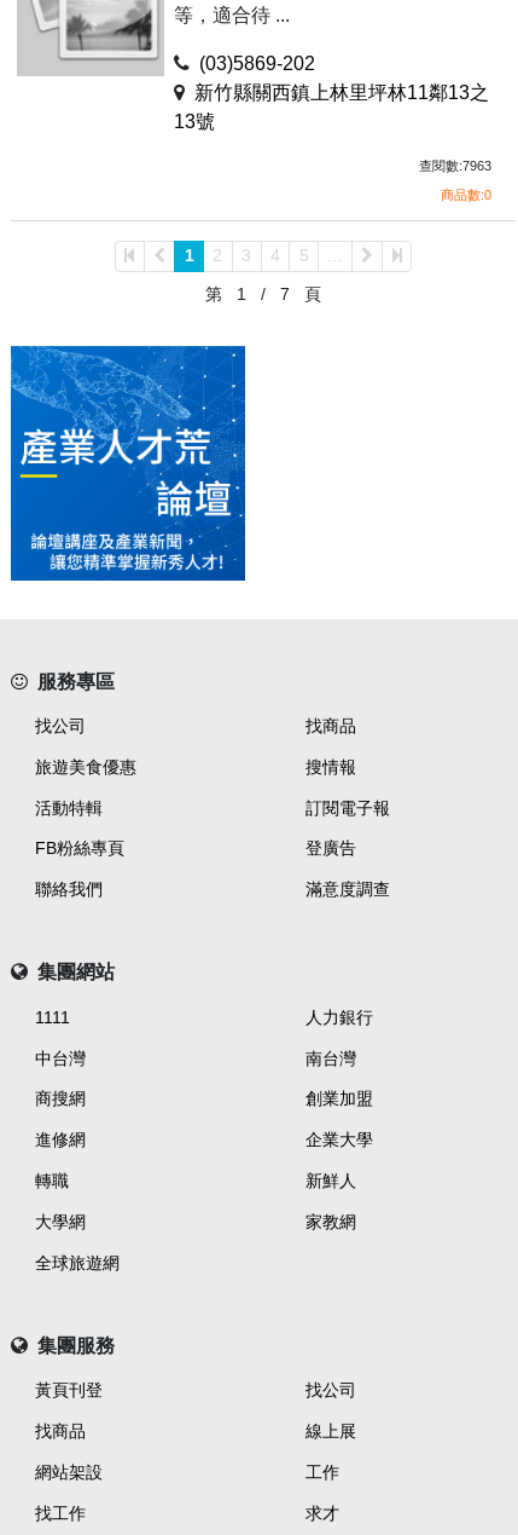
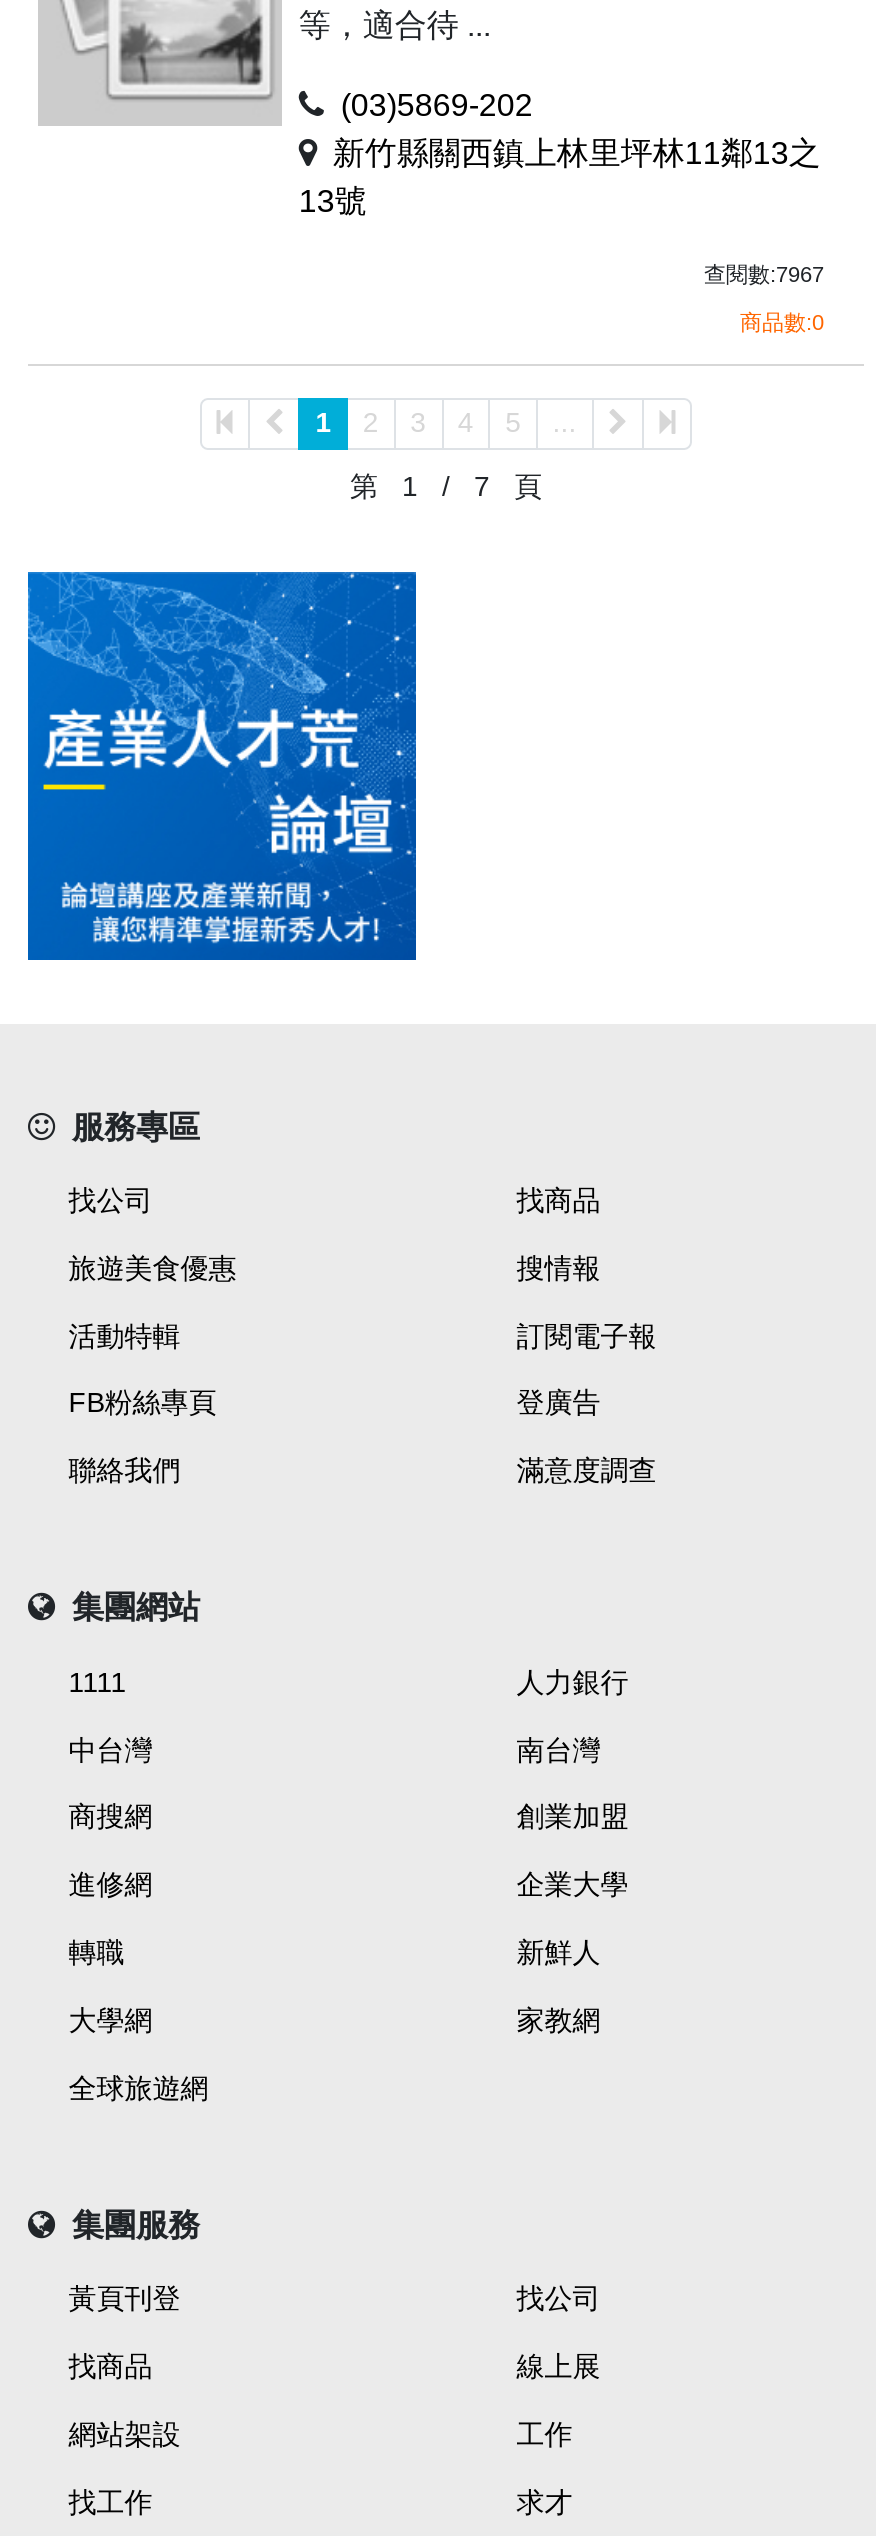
[419,159,491,173] 查閱數:7963 -> [704,262,824,286] 查閱數:7967

